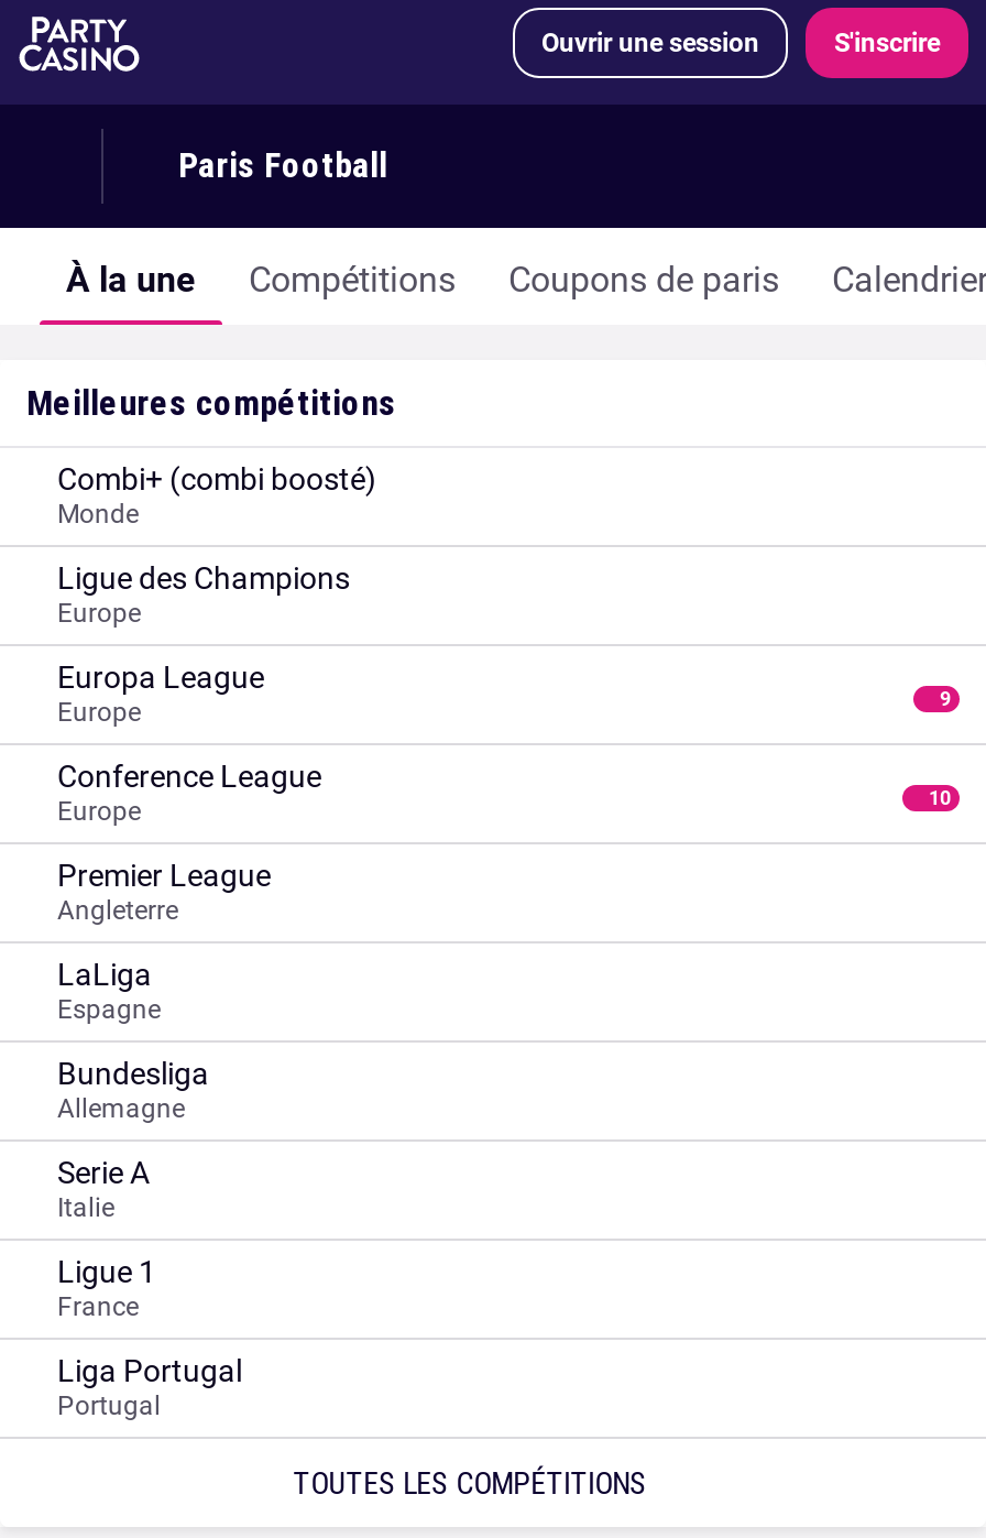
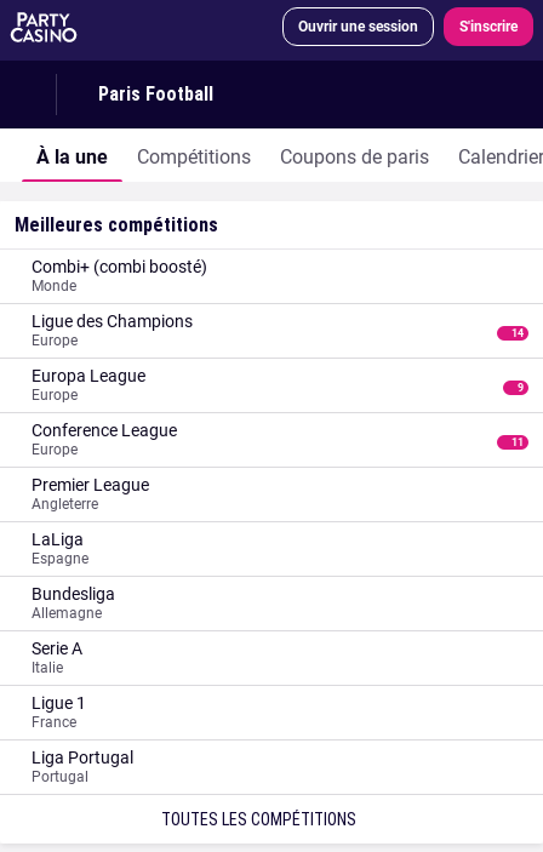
none -> [511,327,524,339] 14
[929,786,951,808] 10 -> [511,436,524,448] 11

